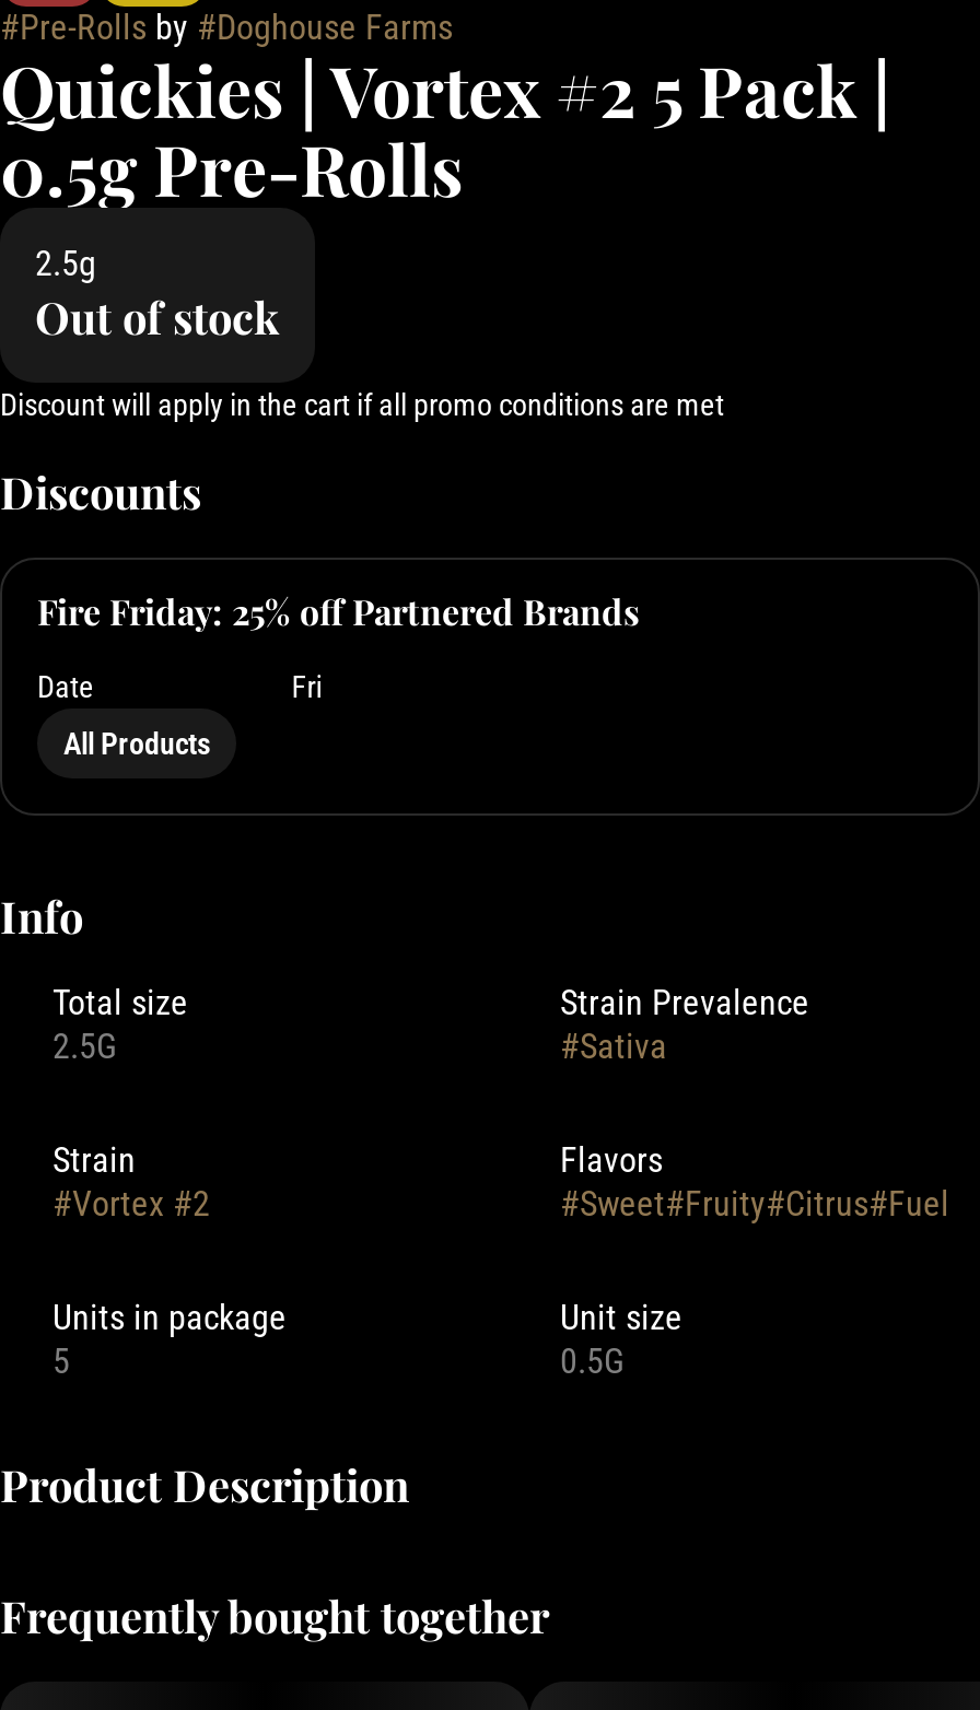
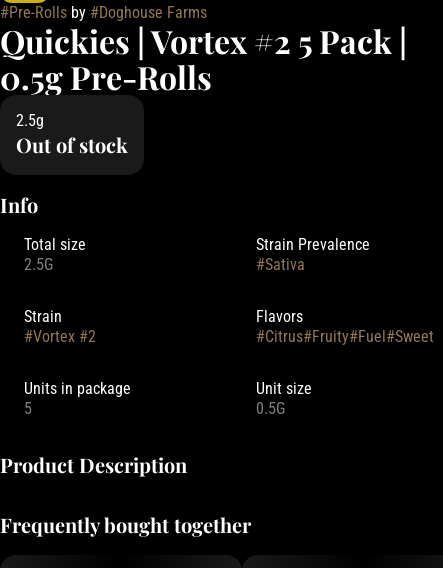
[0,387,724,761] Discount will apply in the cart if all promo conditions are met | Discounts | Fire Friday: 25% off Partnered Brands | Date | Fri | All Products -> none
[560,1183,949,1225] #Sweet#Fruity#Citrus#Fuel -> [256,327,434,346] #Citrus#Fruity#Fuel#Sweet

